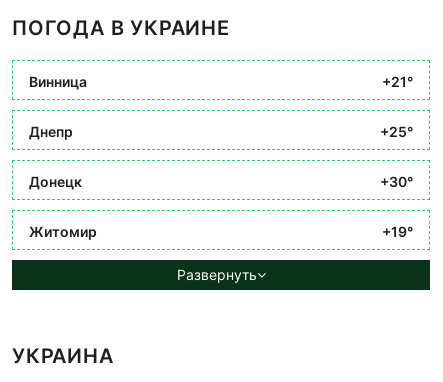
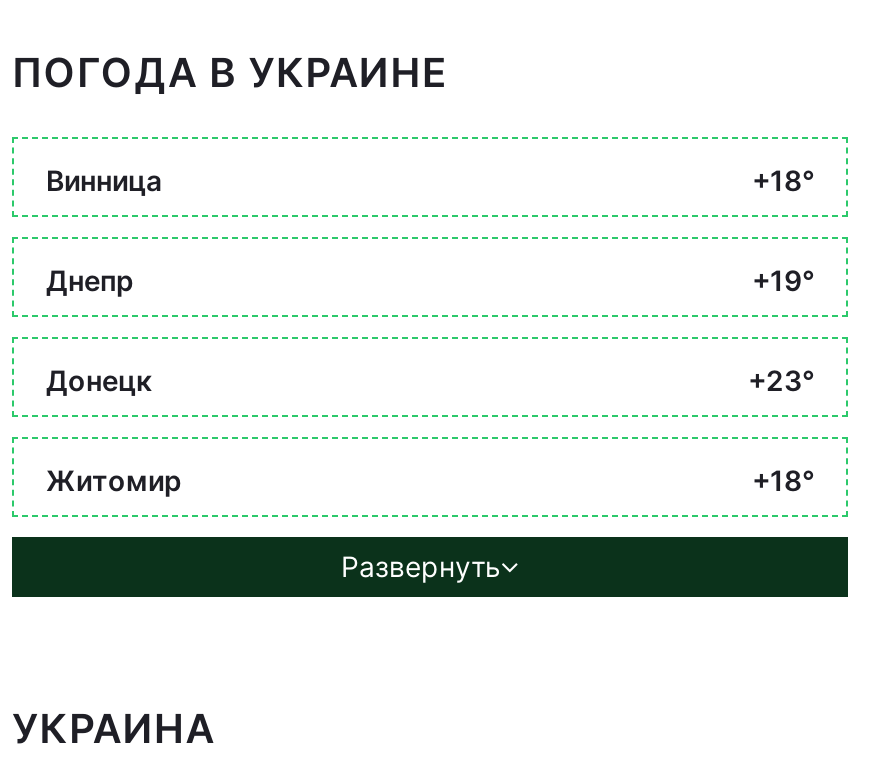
[382,72,413,89] +21° -> [752,162,814,196] +18°
[380,122,413,139] +25° -> [752,262,814,296] +19°
[380,172,413,189] +30° -> [748,362,814,396] +23°
[382,222,413,239] +19° -> [752,462,814,496] +18°

